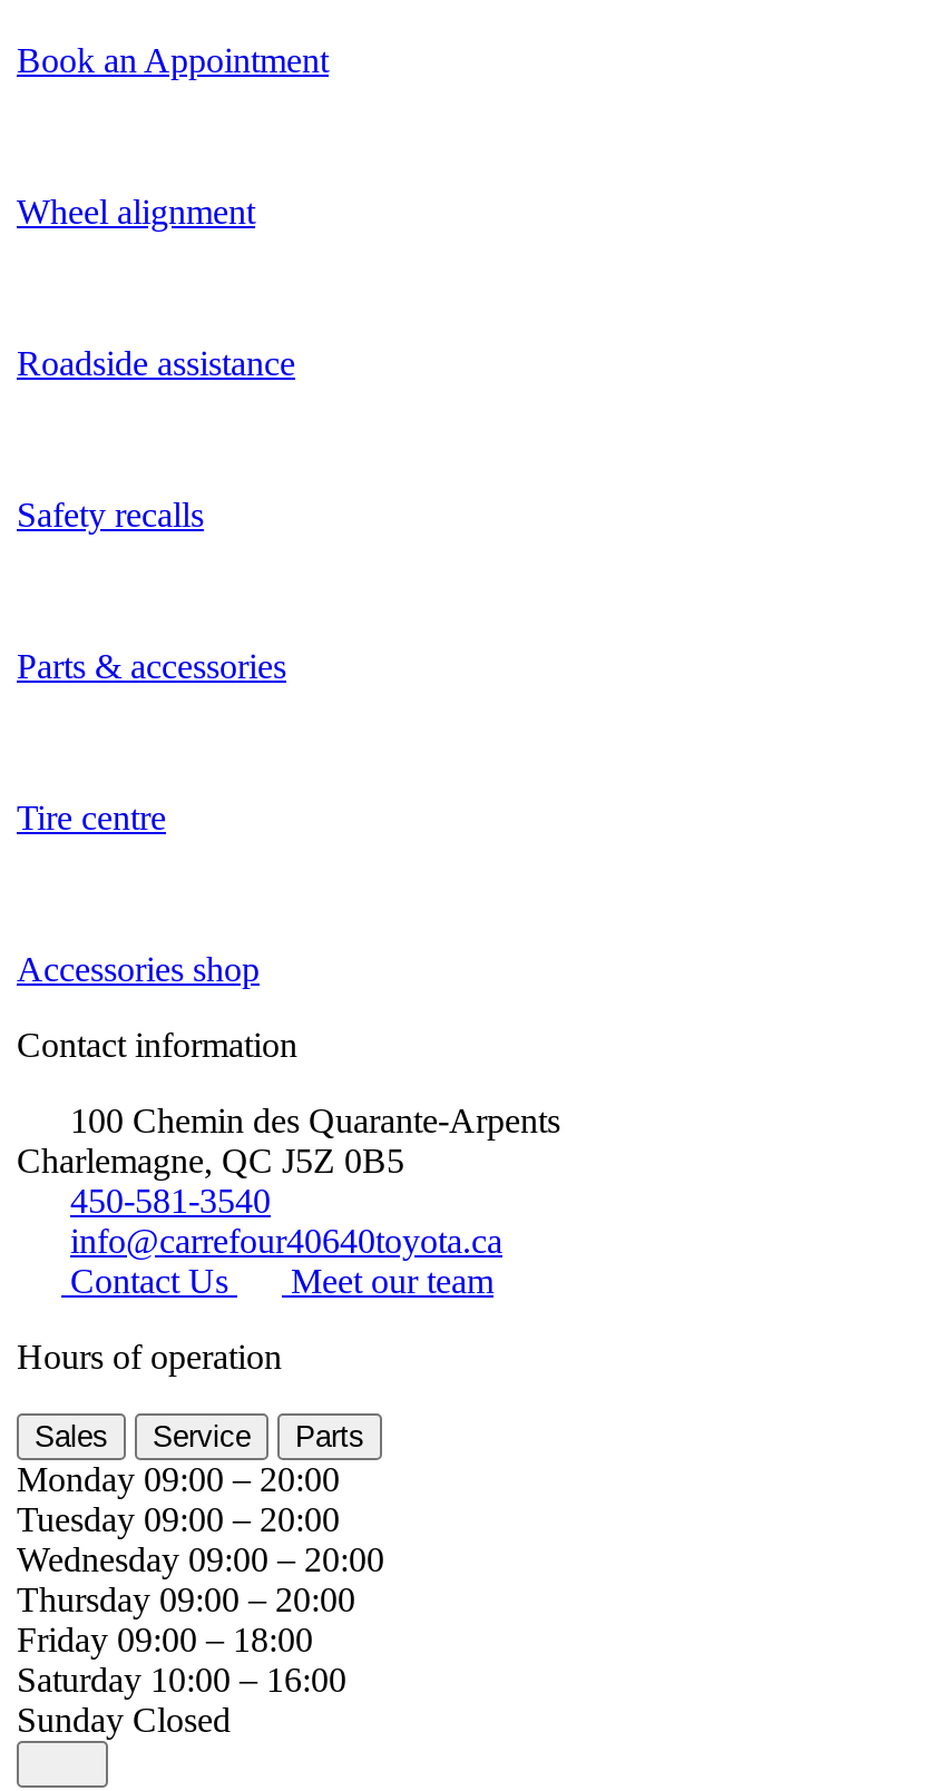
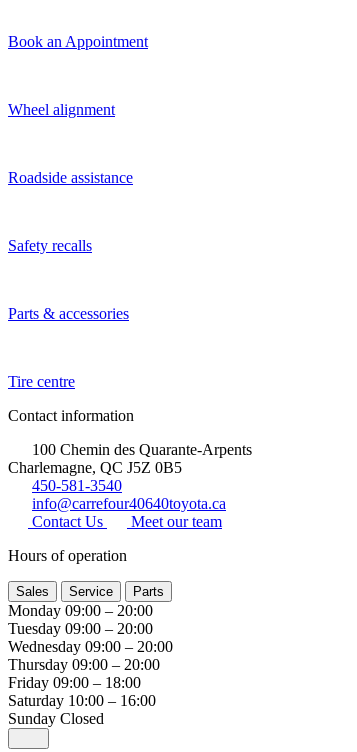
[17,950,260,988] Accessories shop -> none

